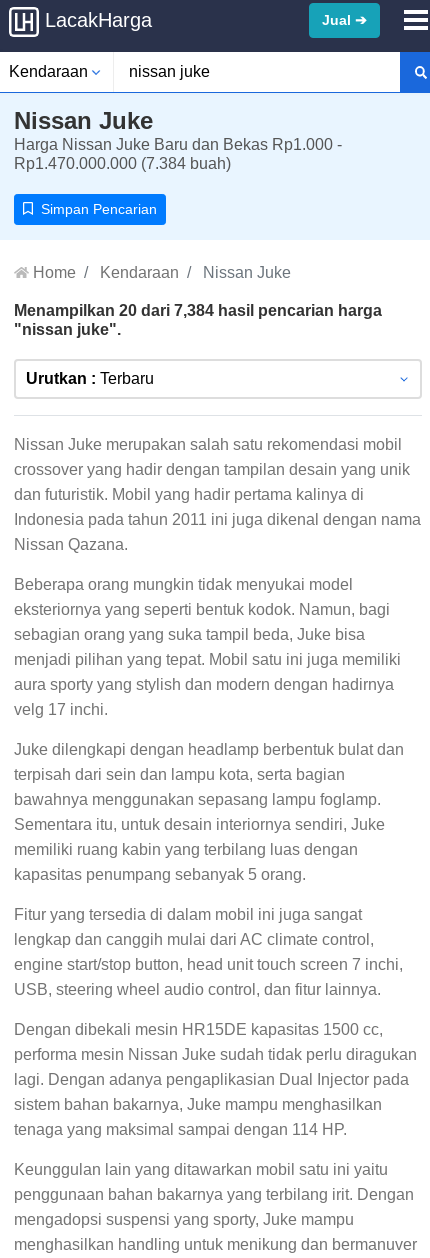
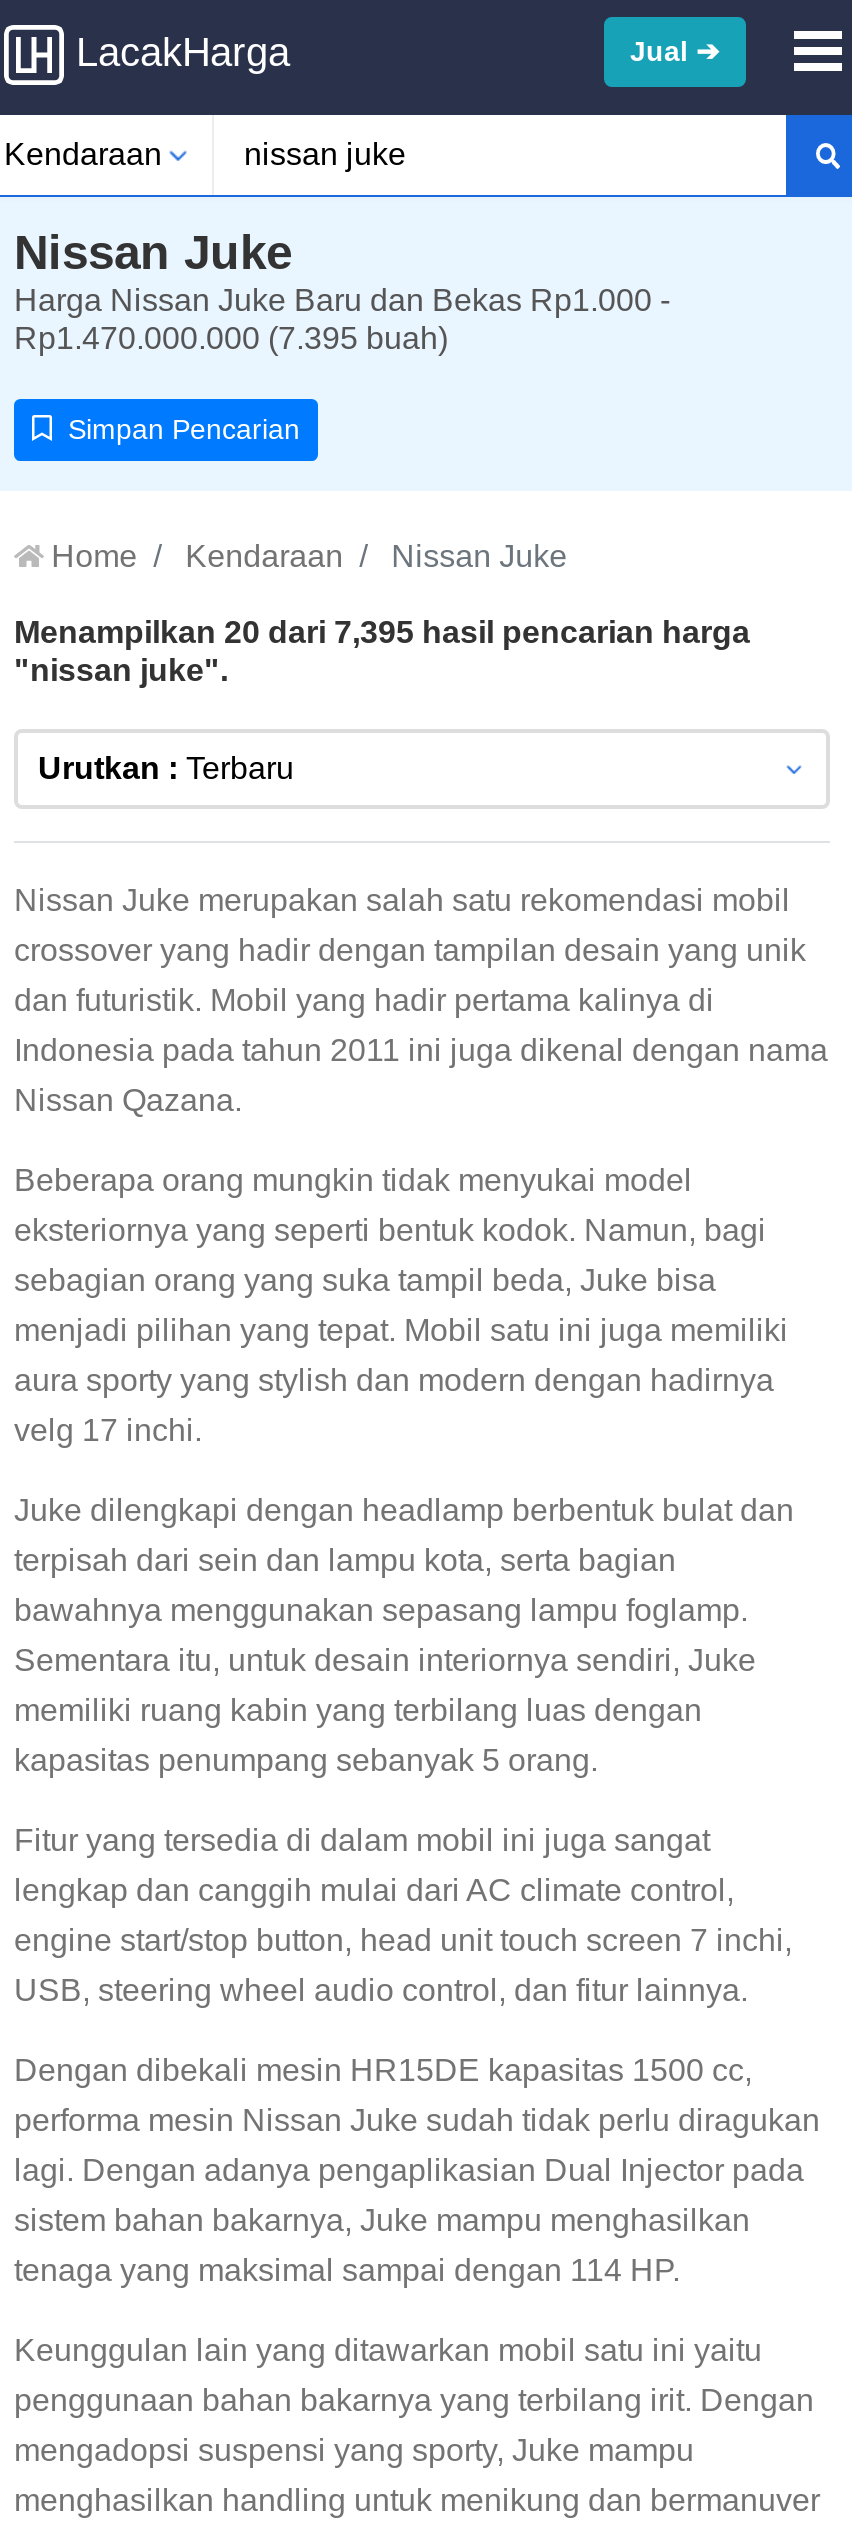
[14,155,231,172] Rp1.470.000.000 (7.384 buah) -> [14,321,448,355] Rp1.470.000.000 (7.395 buah)
[14,302,382,319] Menampilkan 20 dari 7,384 hasil pencarian harga -> [14,615,750,649] Menampilkan 20 dari 7,395 hasil pencarian harga

